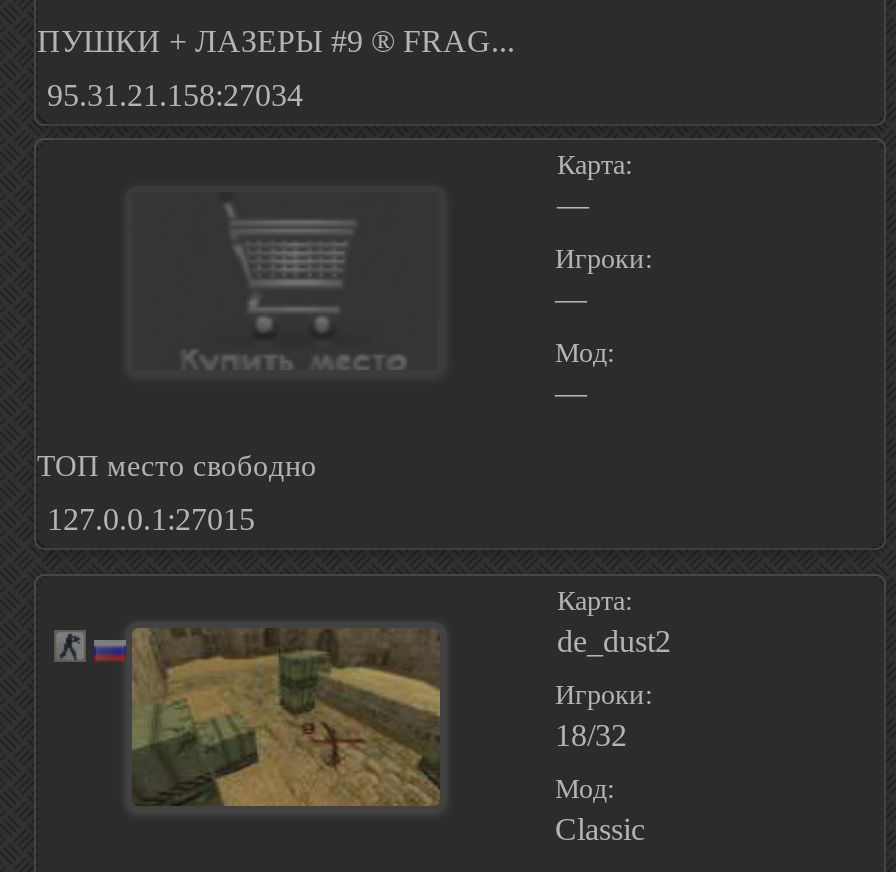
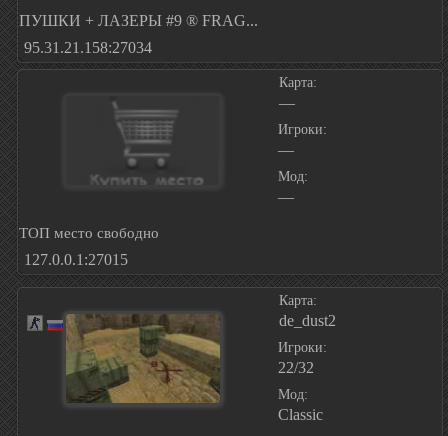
[555,718,627,752] 18/32 -> [277,359,313,376] 22/32

